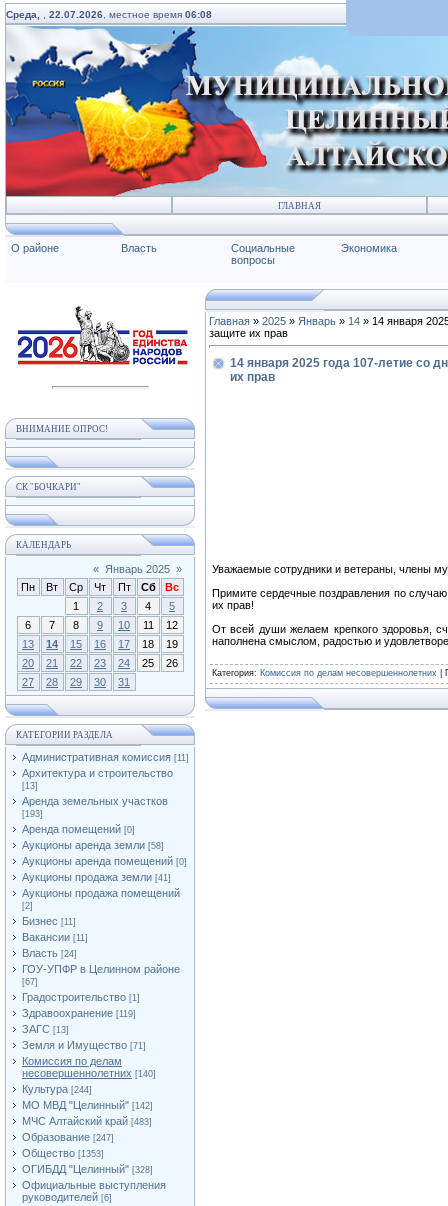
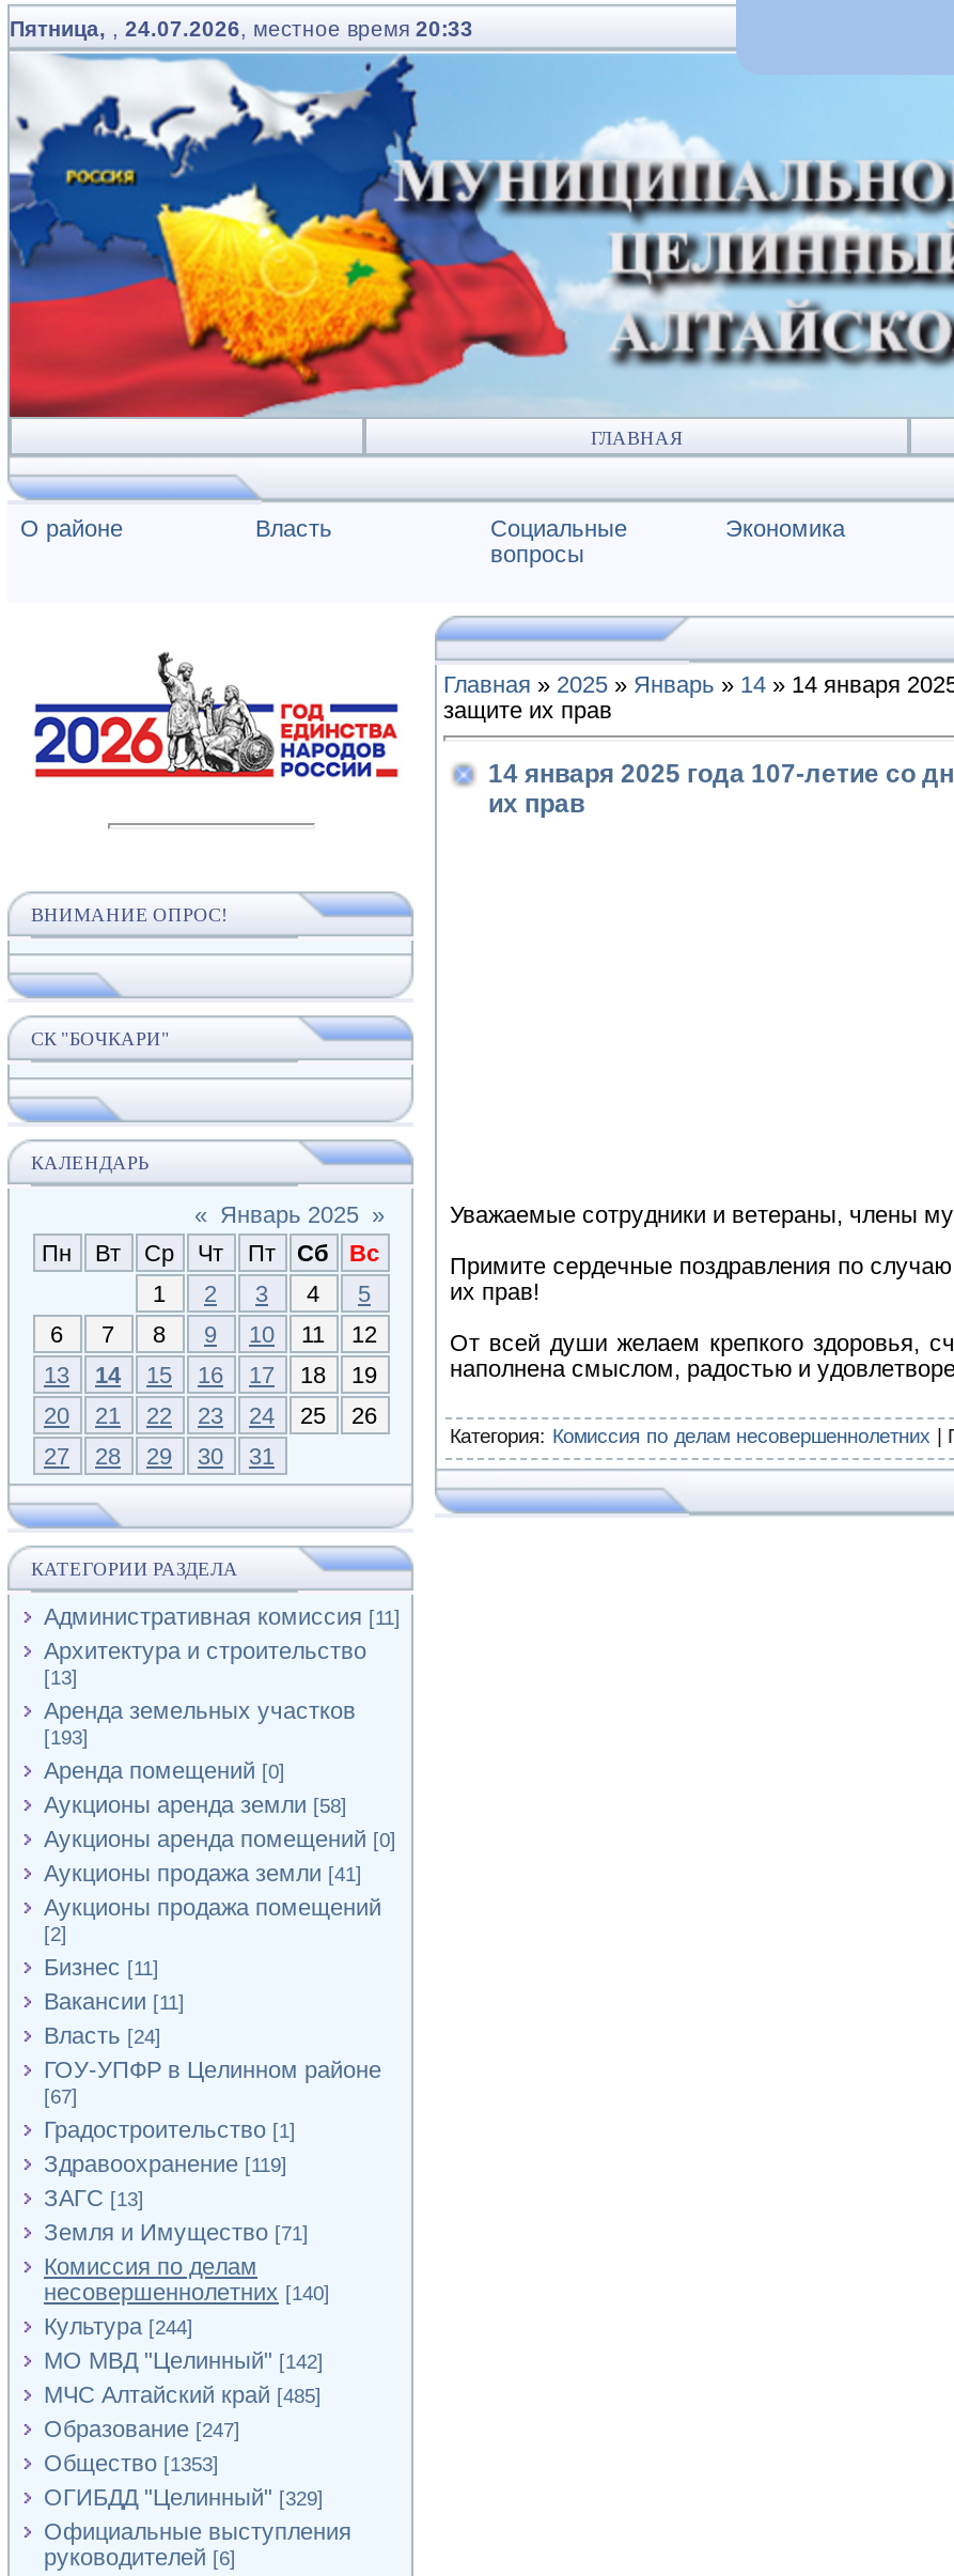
[6,9,212,20] Среда,, 22.07.2026, местное время 06:08 -> [10,17,473,41] Пятница,, 24.07.2026, местное время 20:33
[22,1115,152,1127] МЧС Алтайский край [483] -> [44,2381,322,2407] МЧС Алтайский край [485]
[22,1163,153,1175] ОГИБДД "Целинный" [328] -> [44,2484,324,2510] ОГИБДД "Целинный" [329]

